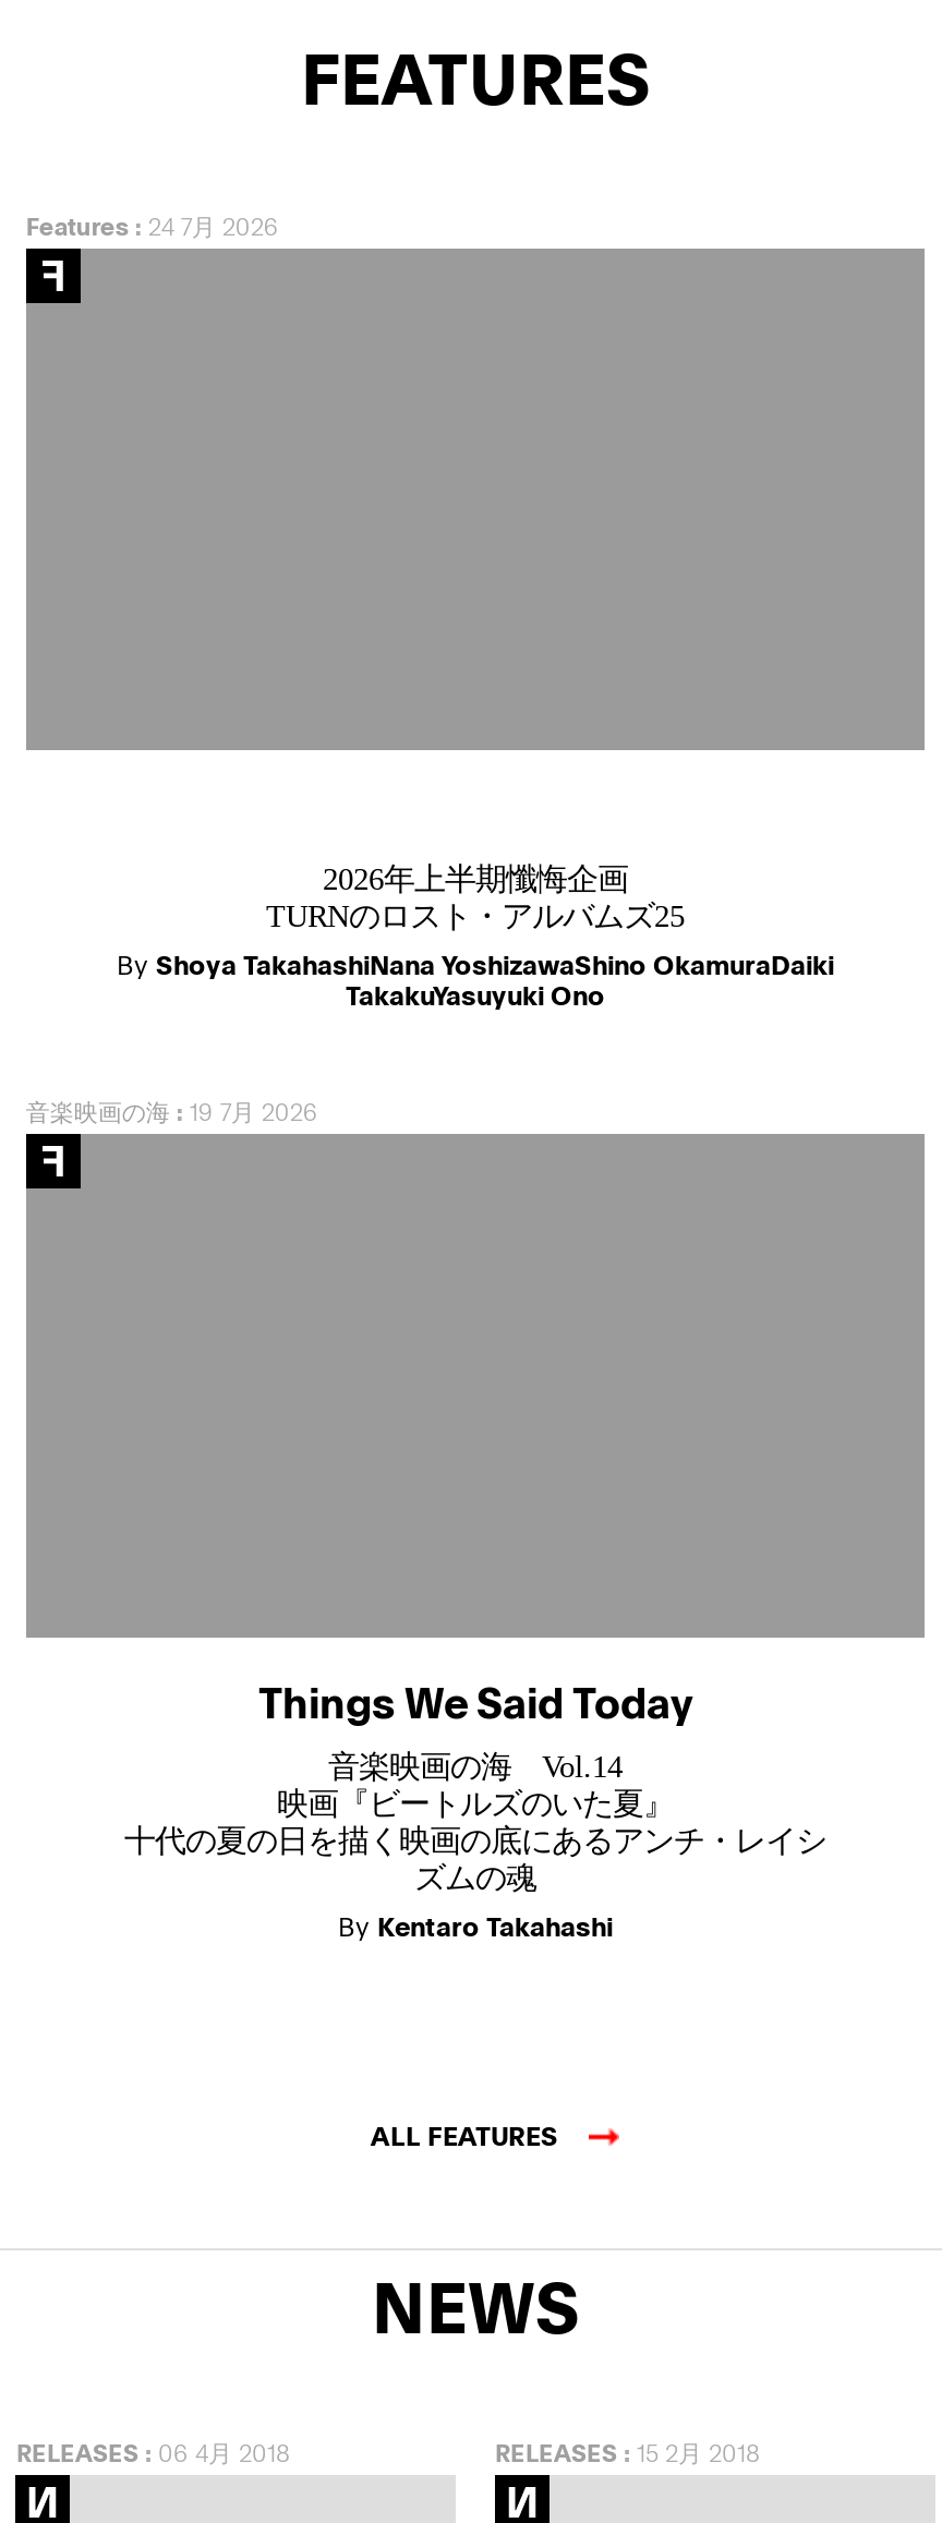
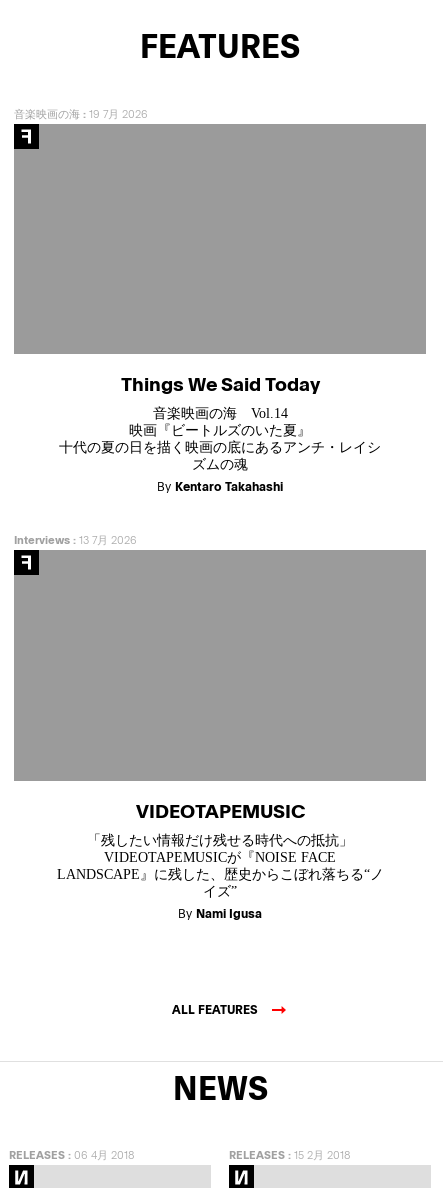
[26,209,279,242] Features: 24 7月 2026 -> none
[117,862,834,1012] 2026年上半期懺悔企画 | TURNのロスト・アルバムズ25 | By Shoya TakahashiNana YoshizawaShino OkamuraDaiki | TakakuYasuyuki Ono -> none
moved [26,1095,826,1943] -> [14,106,381,494]: 音楽映画の海: 19 7月 2026 | Things We Said Today | 音楽映画の海 Vol.14 | 映画『ビートルズのいた夏』 | 十代の夏の日を描く映画の底にあるアンチ・レイシ | ズムの魂 | By Kentaro Takahashi
none -> [14,532,137,547] Interviews: 13 7月 2026
none -> [56,797,383,921] VIDEOTAPEMUSIC | 「残したい情報だけ残せる時代への抵抗」 | VIDEOTAPEMUSICが『NOISE FACE | LANDSCAPE』に残した、歴史からこぼれ落ちる“ノ | イズ” | By Nami Igusa

